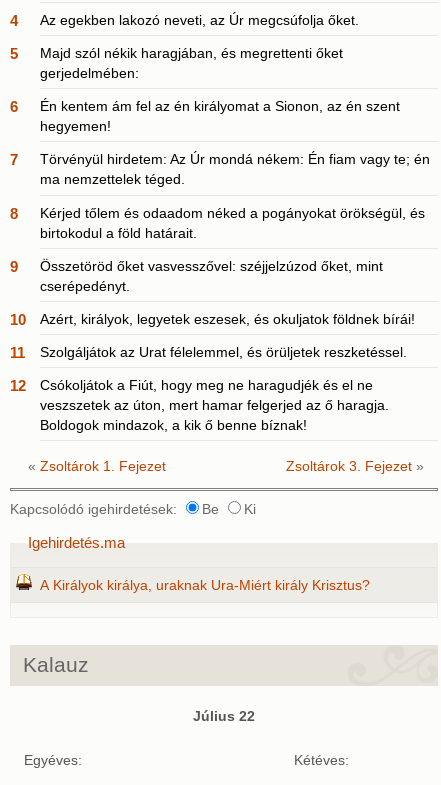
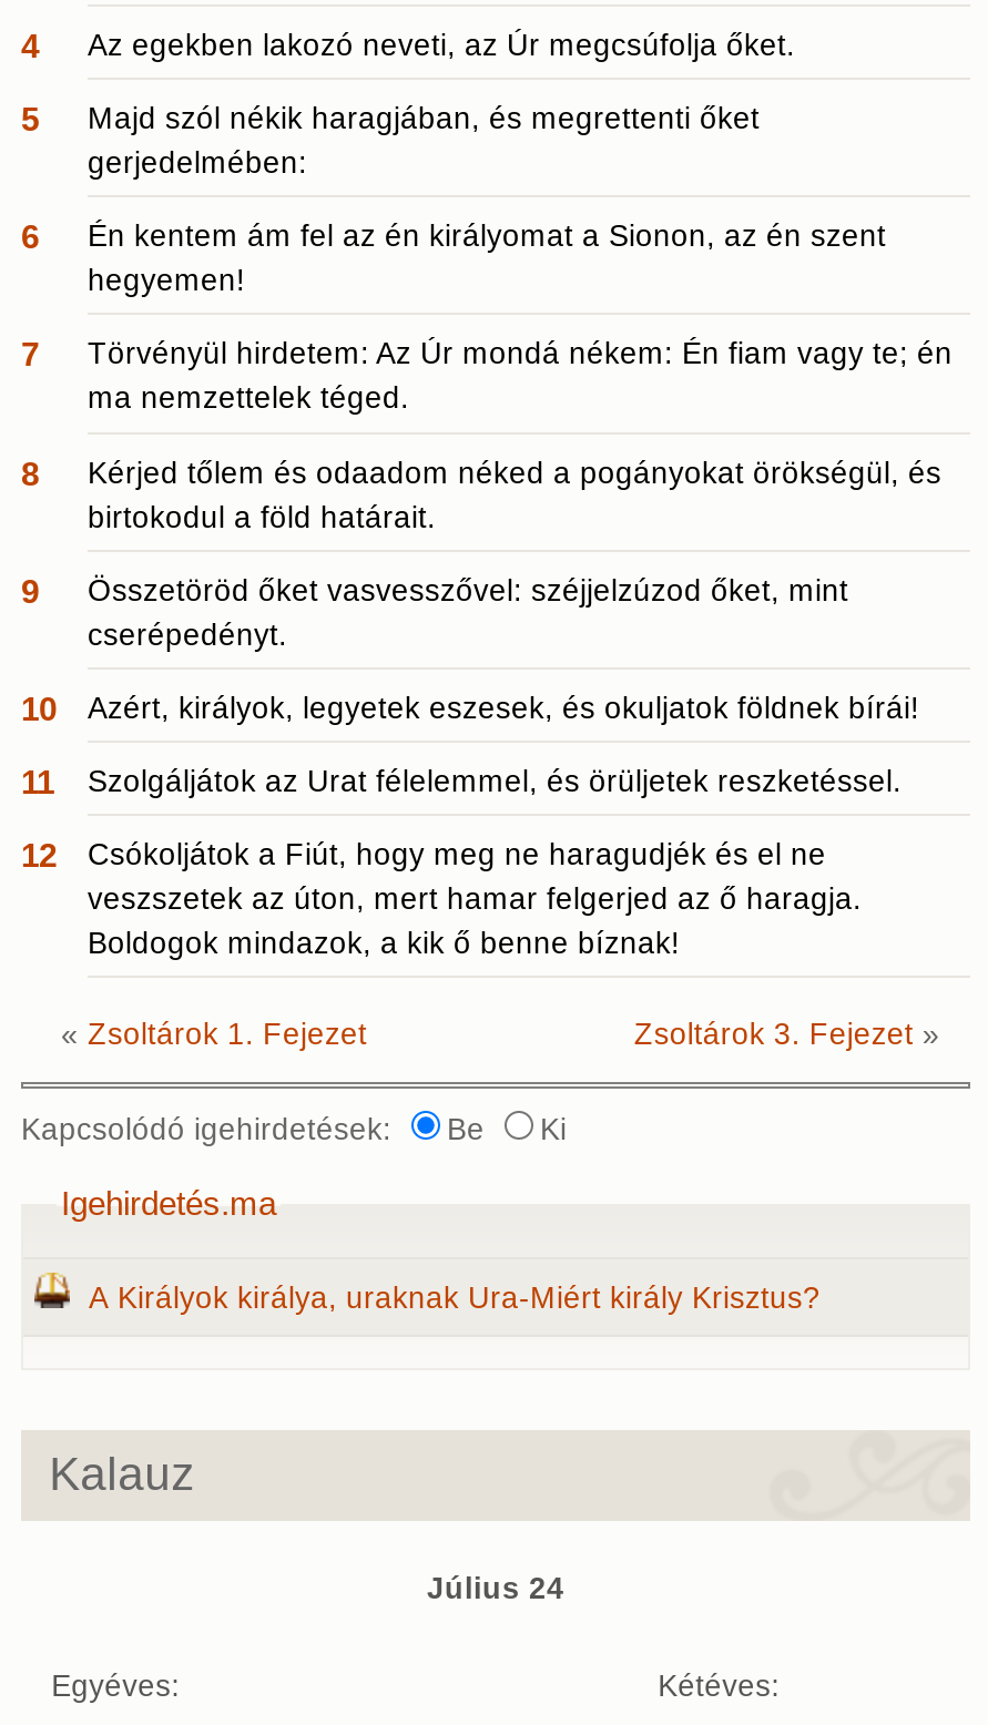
[193,709,255,724] Július 22 -> [427,1572,564,1605] Július 24

